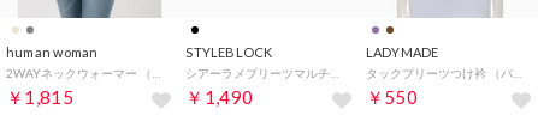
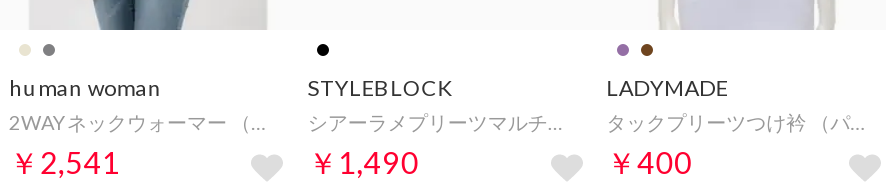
[6,86,73,108] ￥1,815 -> [9,144,121,180] ￥2,541
[366,86,418,108] ￥550 -> [606,144,693,180] ￥400

